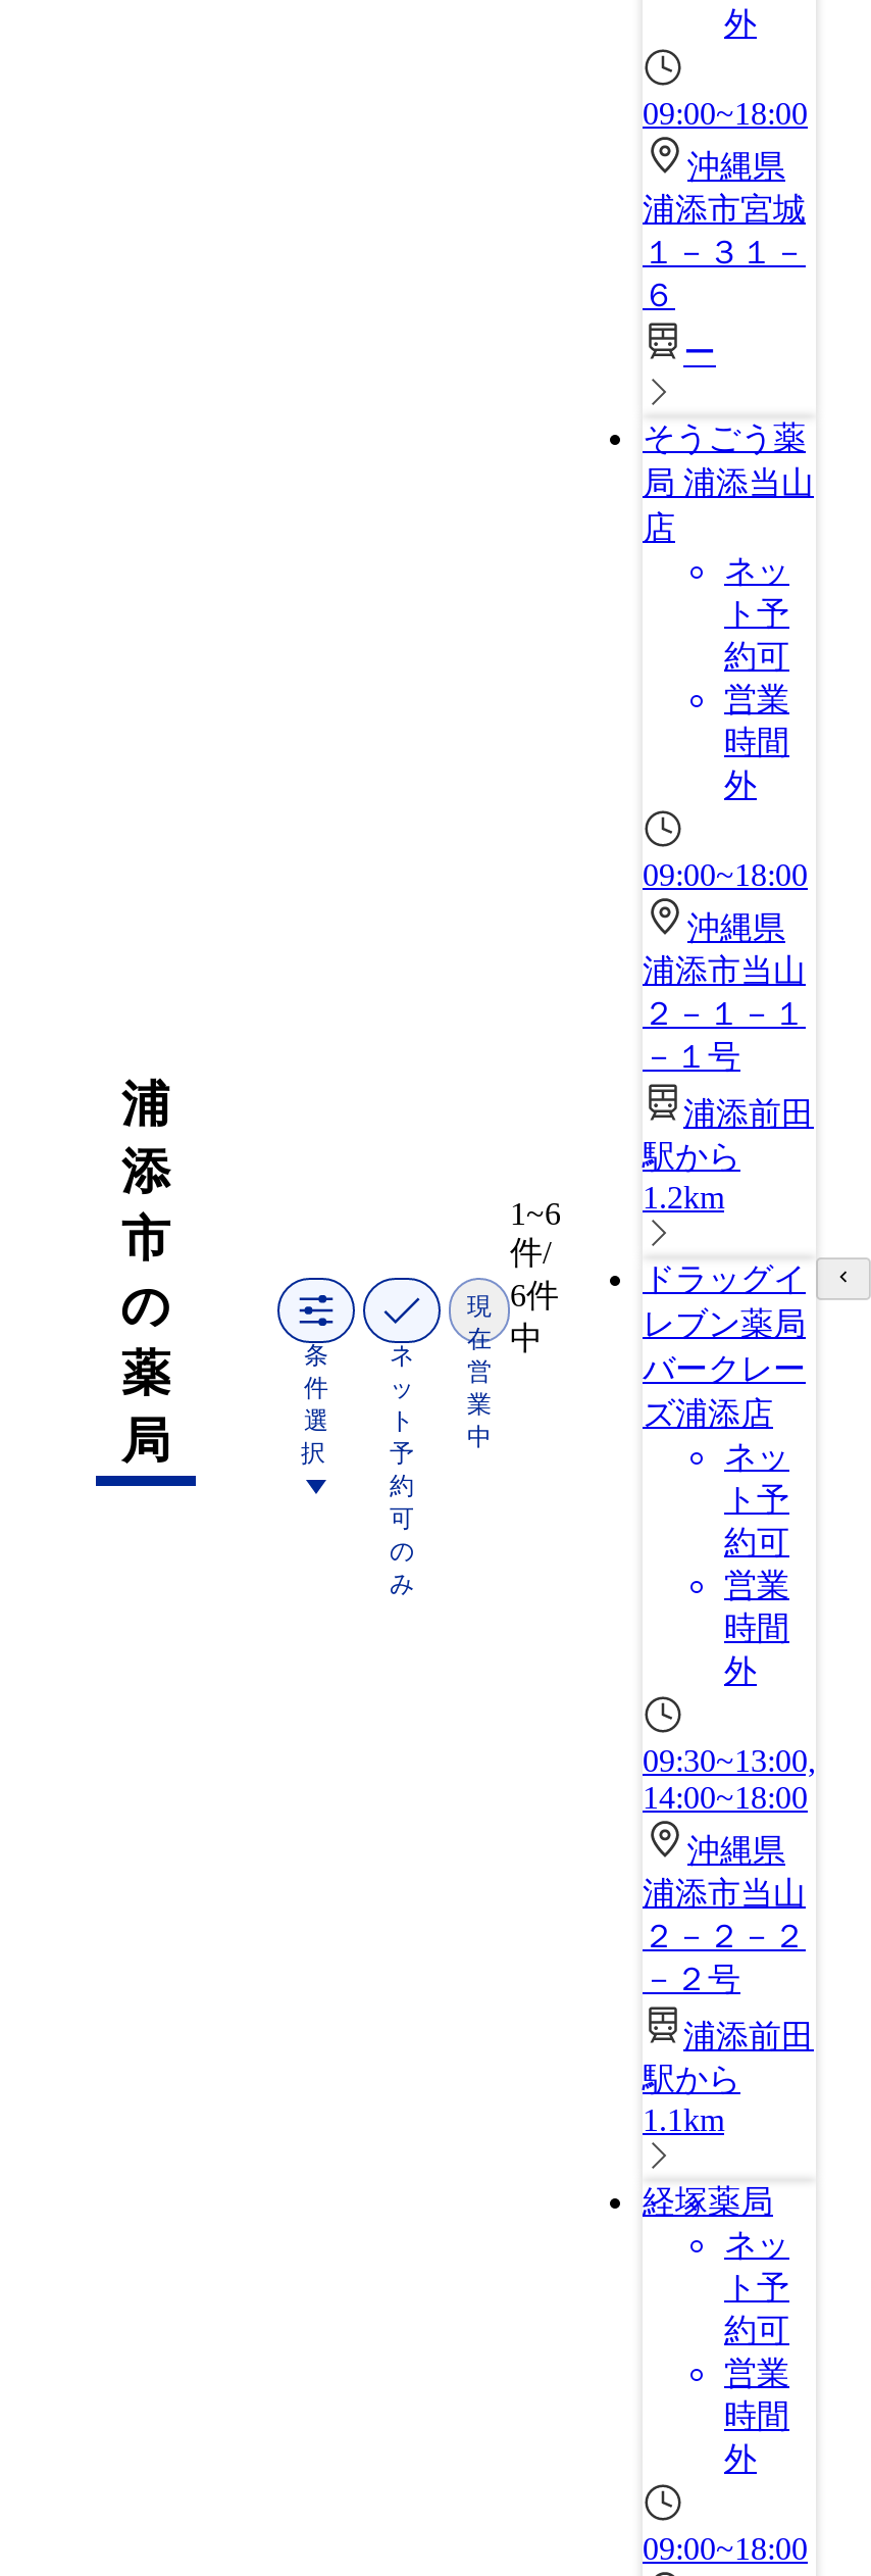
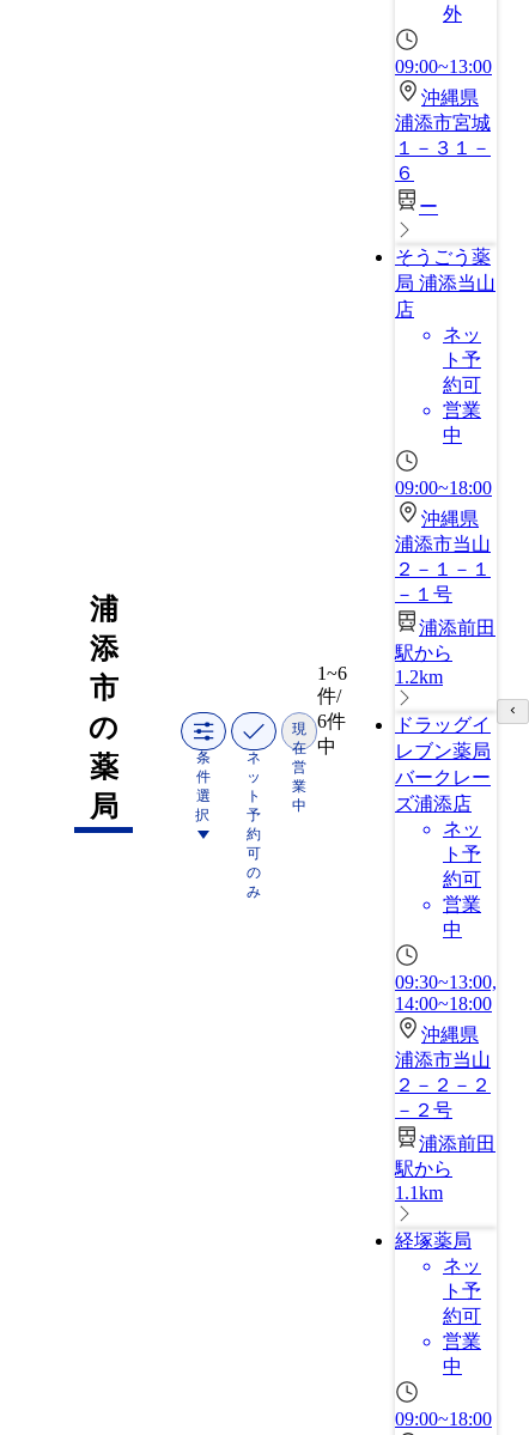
[643,96,808,131] 09:00~18:00 -> [395,56,492,77] 09:00~13:00
[724,725,789,802] 時間 | 外 -> [443,425,462,445] 中
[724,1611,789,1688] 時間 | 外 -> [443,919,462,940] 中
[724,2398,789,2476] 時間 | 外 -> [443,1356,462,1376] 中

